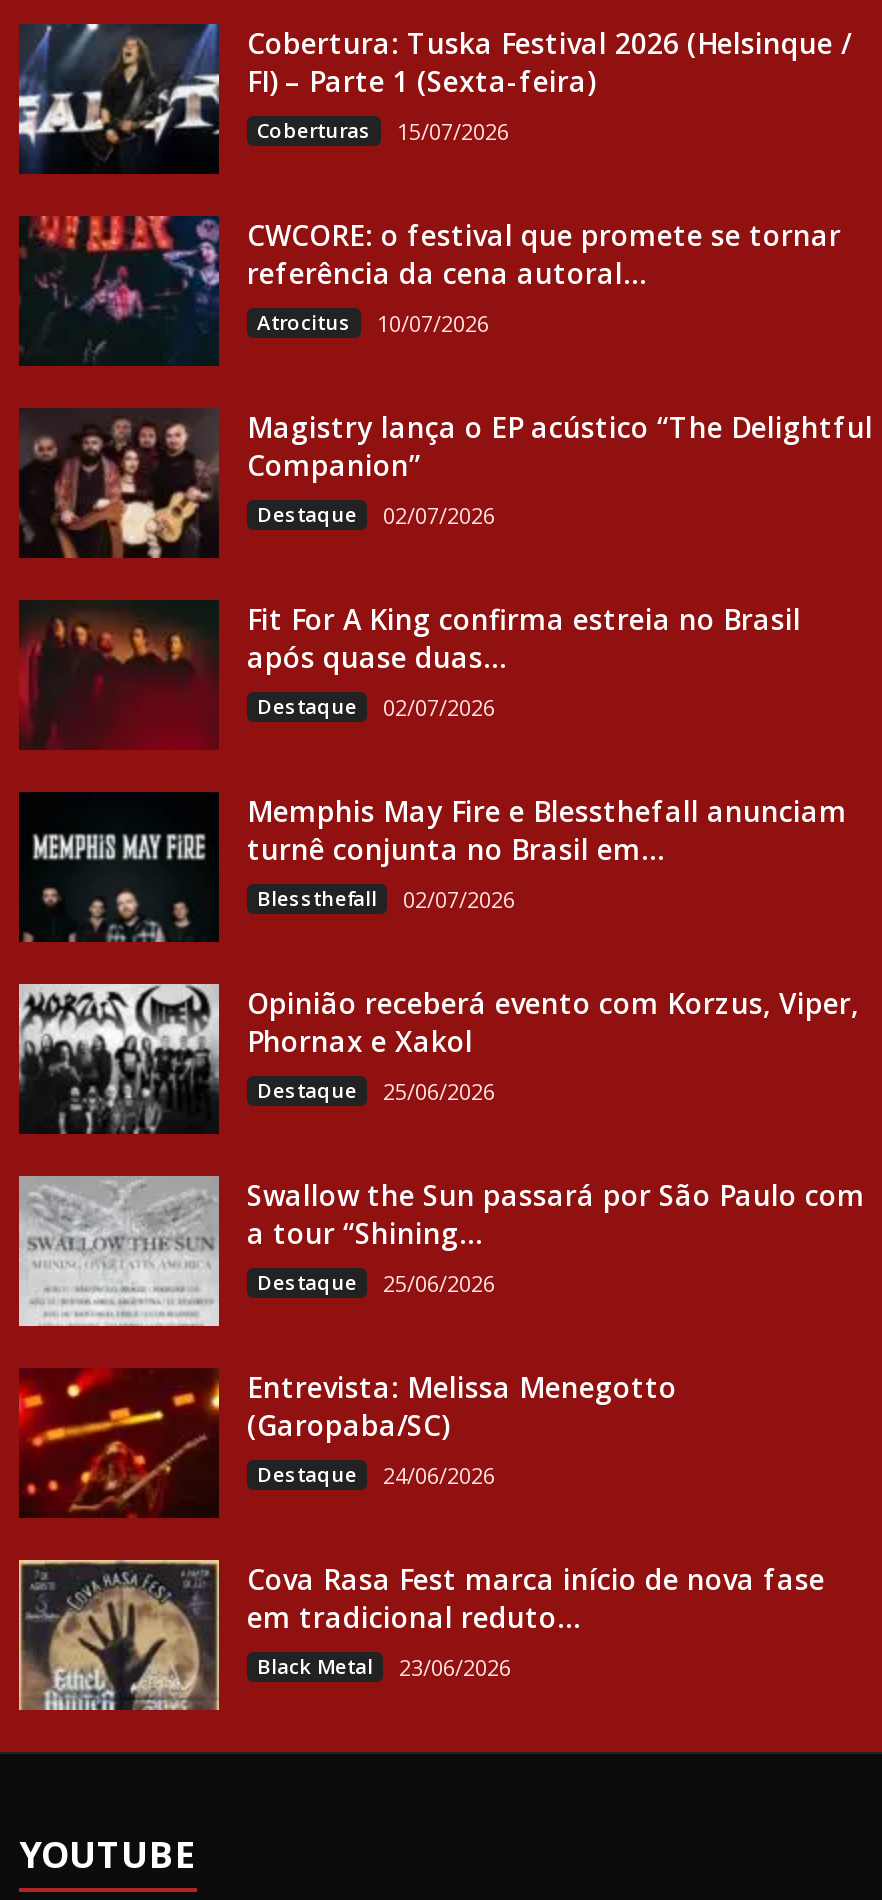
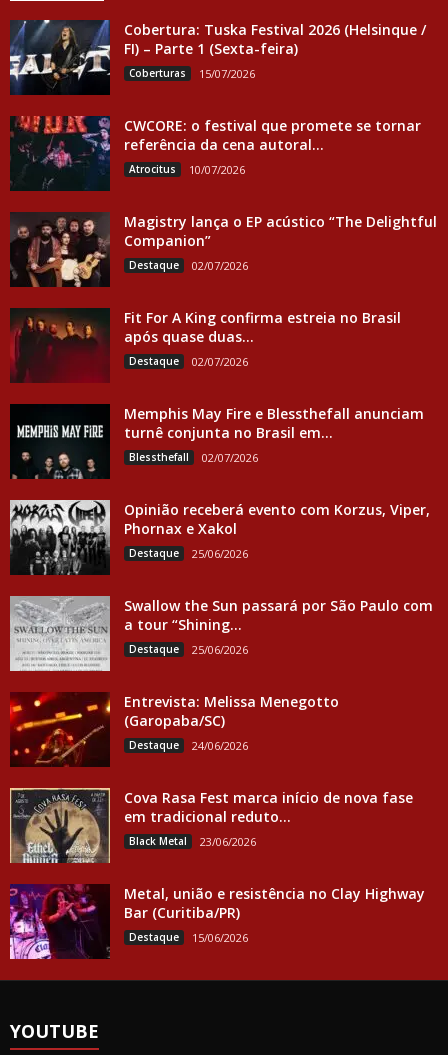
none -> [9,884,425,960] [image] | Metal, união e resistência no Clay Highway | Bar (Curitiba/PR) | Destaque | 15/06/2026

